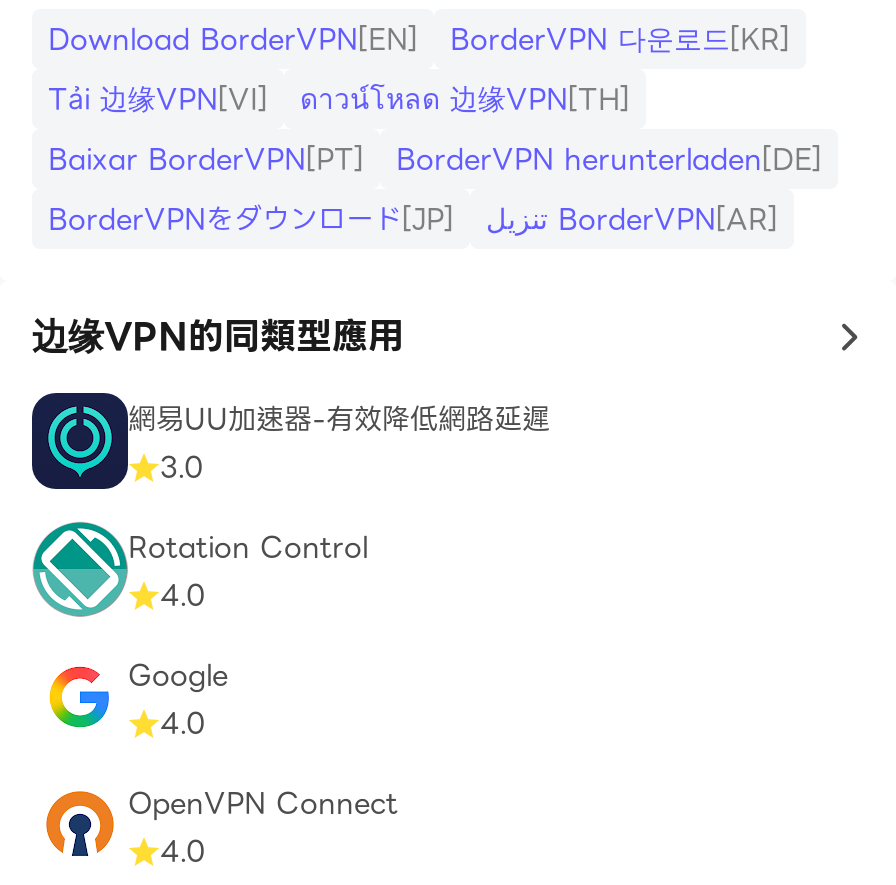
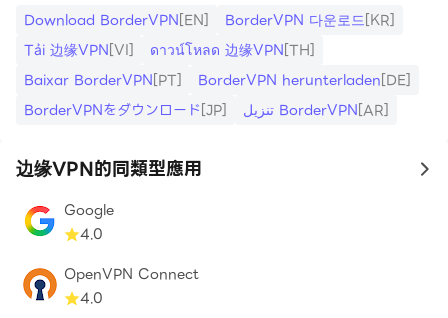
[30,391,550,617] [image] | 網易UU加速器-有效降低網路延遲 | 3.0 | Rotation Control | 4.0 -> none
[32,519,126,617] [image] -> none

